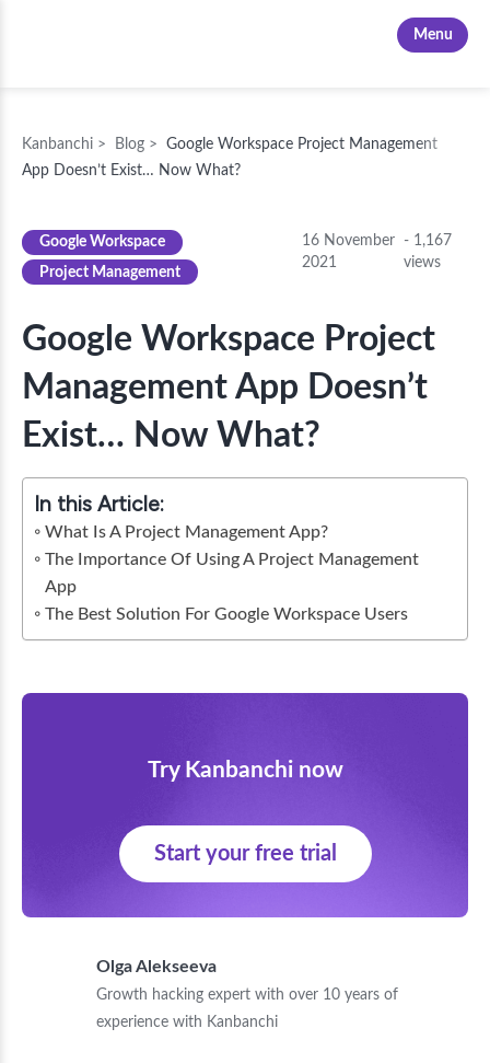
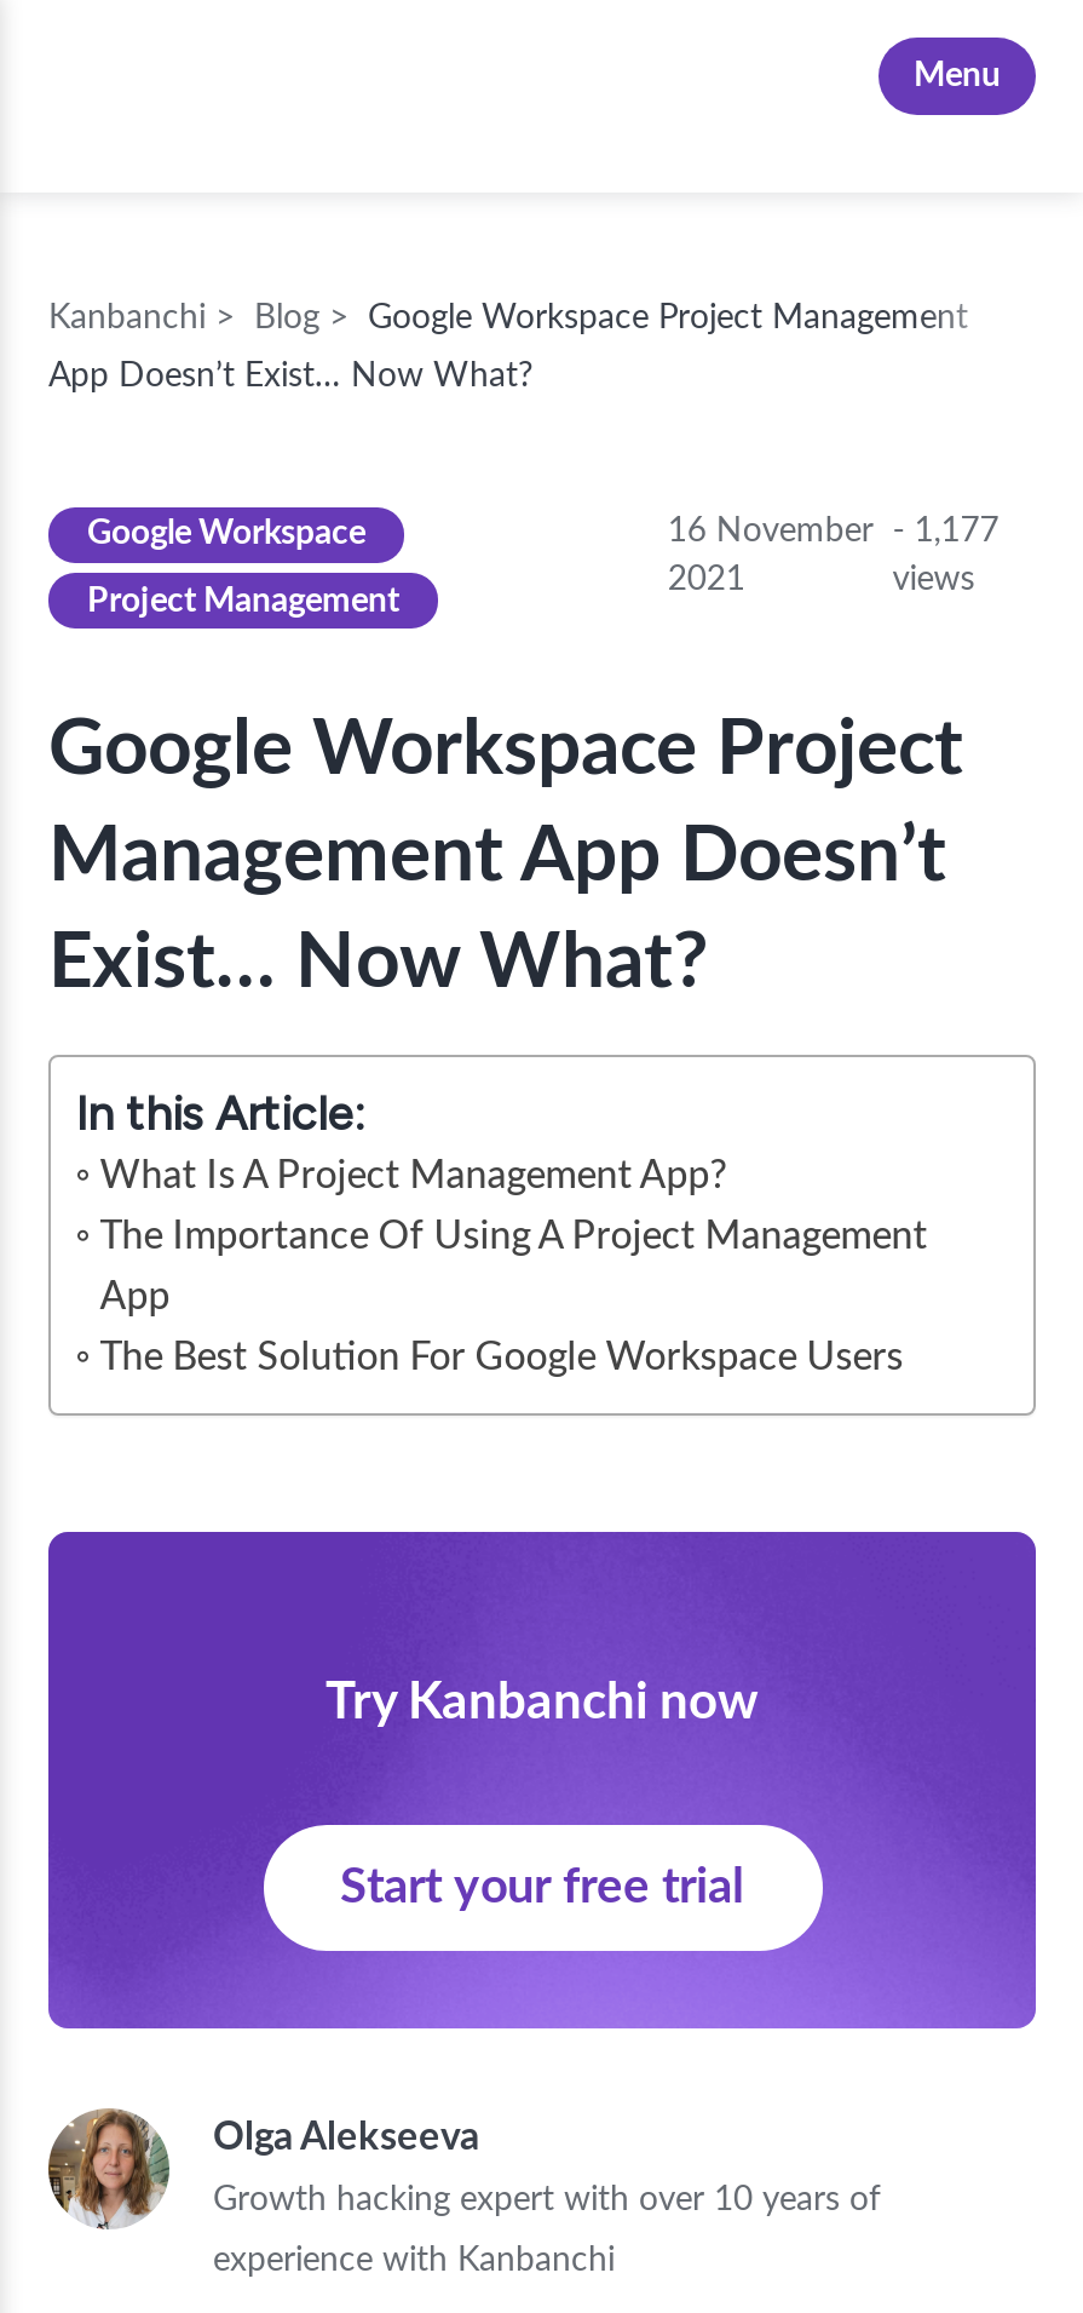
[302,233,451,249] 16 November - 1,167 -> [667,515,999,549] 16 November - 1,177
none -> [46,2106,172,2232] [image]

